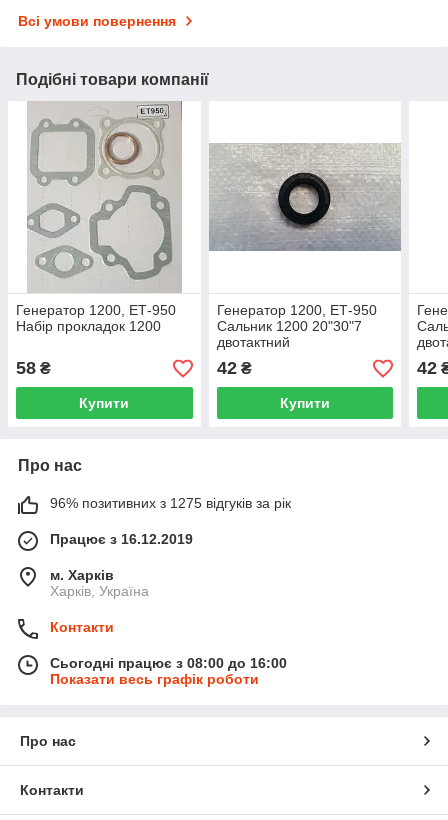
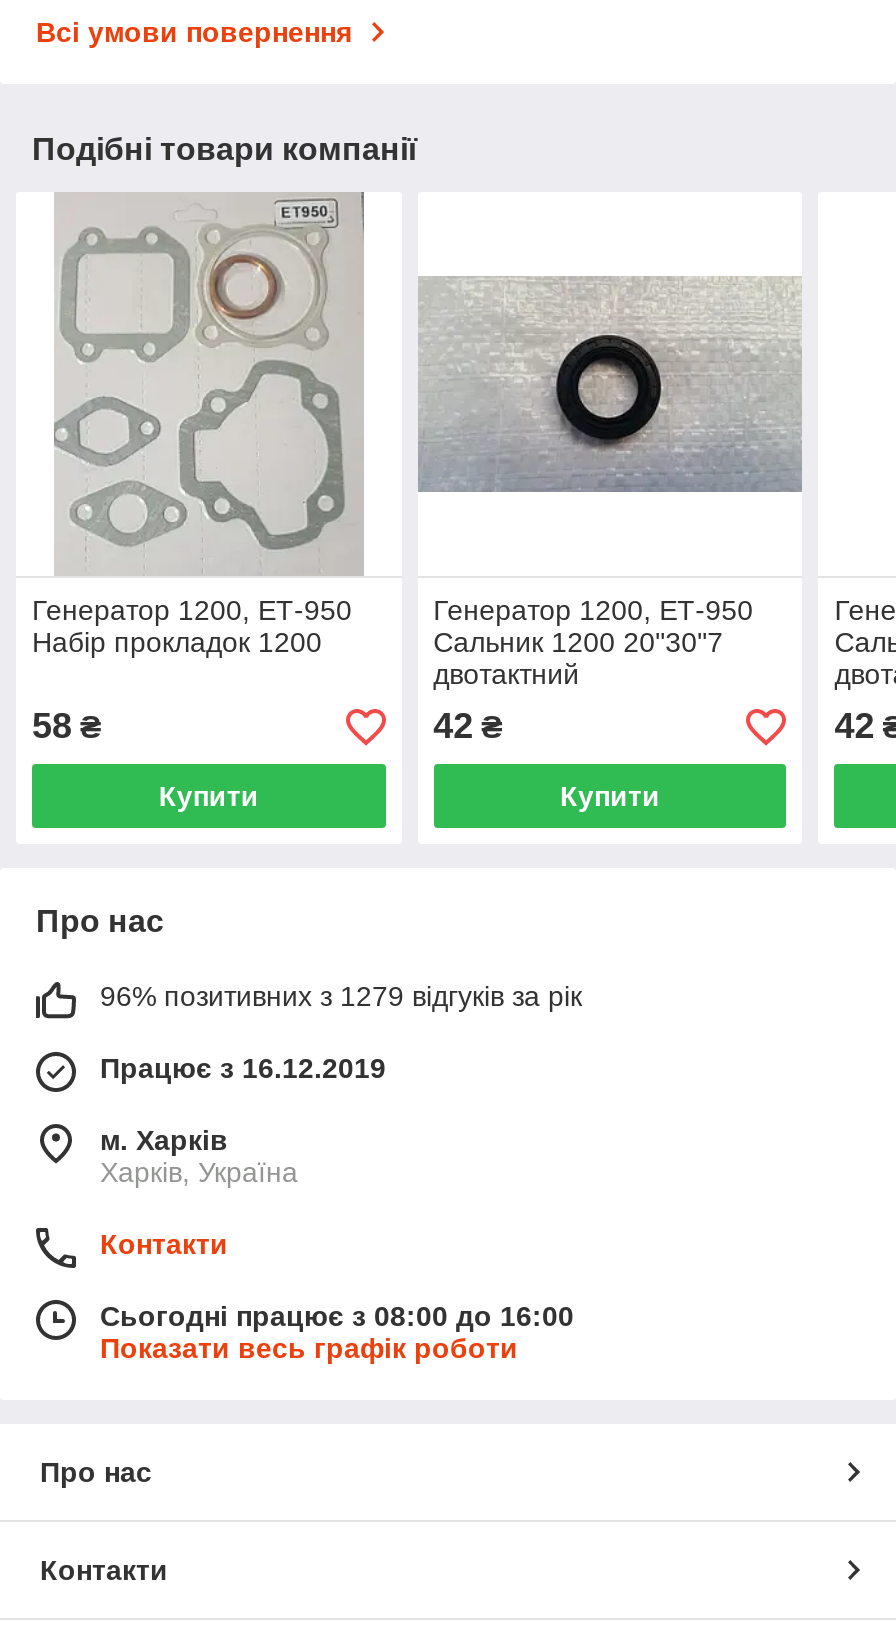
[50,495,291,511] 96% позитивних з 1275 відгуків за рік -> [100,981,582,1013] 96% позитивних з 1279 відгуків за рік

